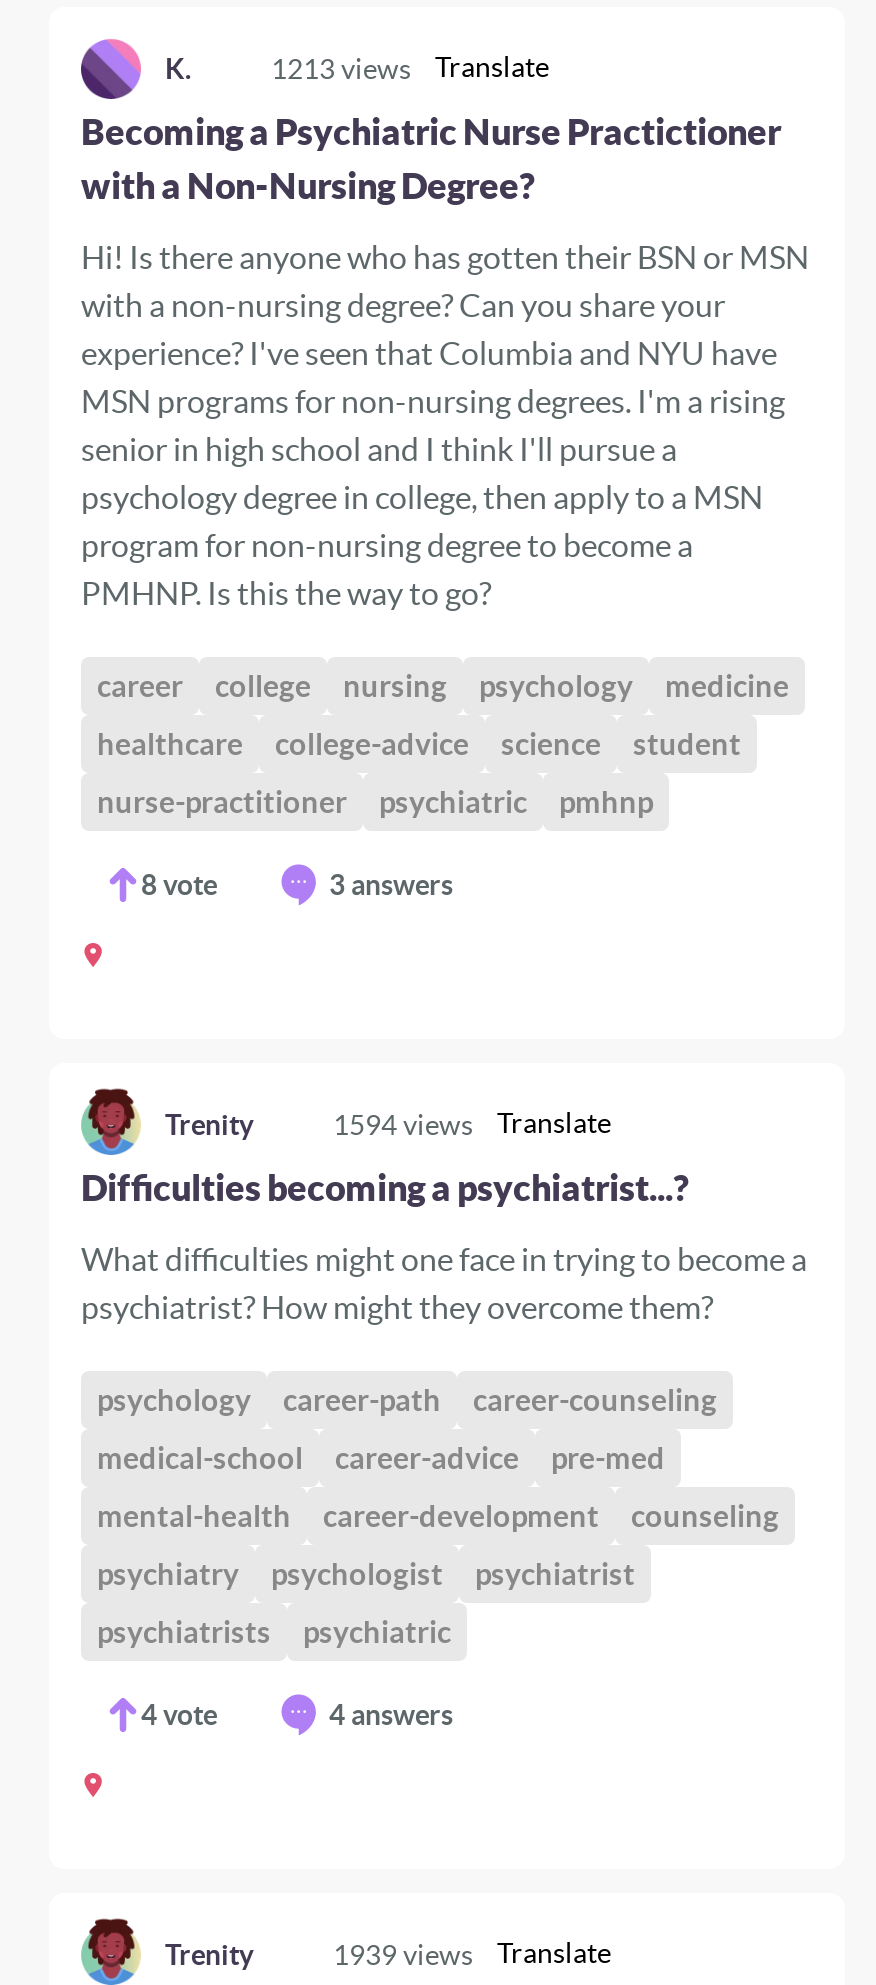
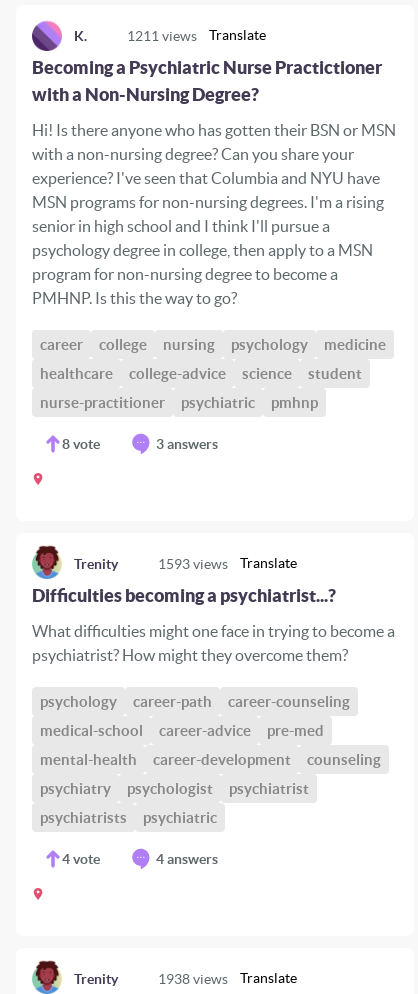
[271,52,549,84] 1213 views Translate -> [127,27,266,43] 1211 views Translate
[333,1108,611,1140] 1594 views Translate -> [158,555,297,571] 1593 views Translate
[333,1938,611,1970] 1939 views Translate -> [158,970,297,986] 1938 views Translate

